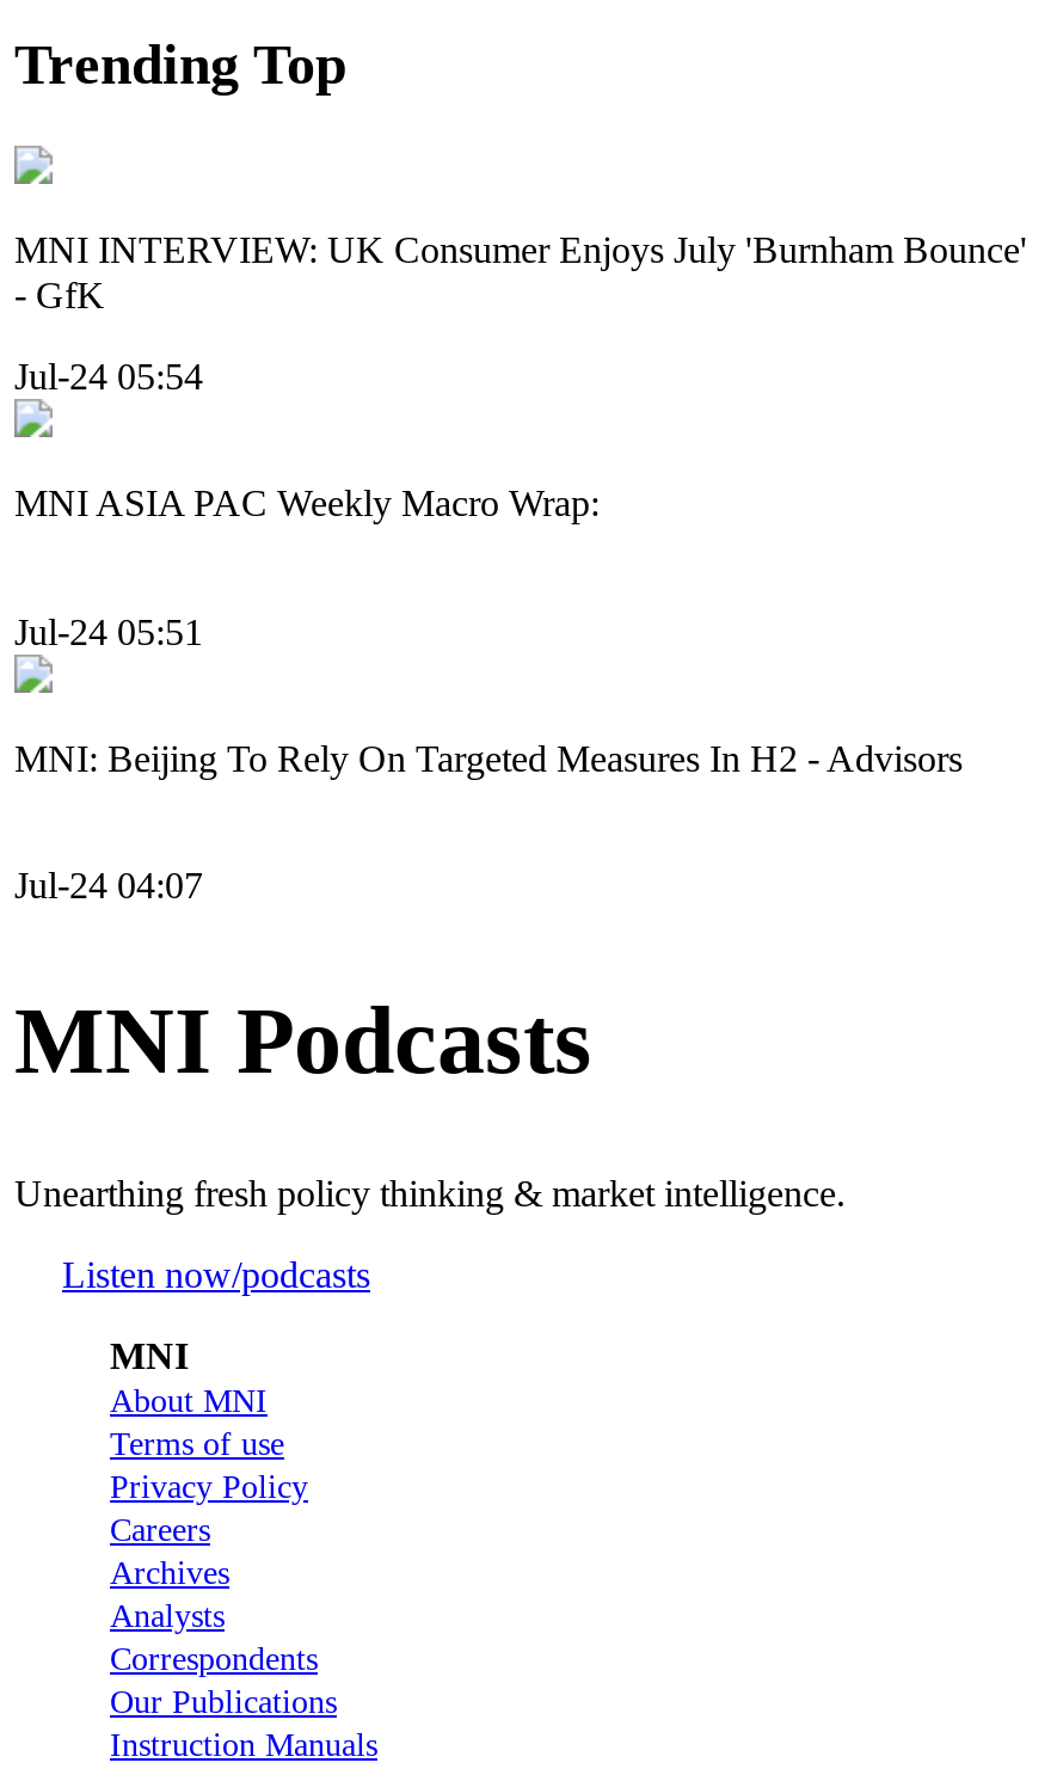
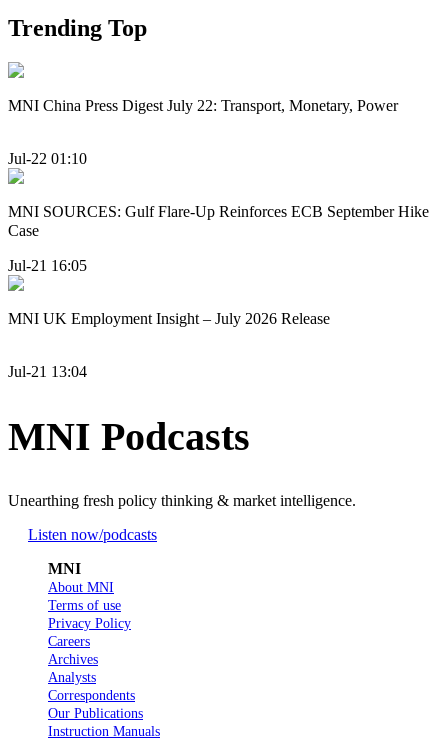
[14,229,1027,315] MNI INTERVIEW: UK Consumer Enjoys July 'Burnham Bounce' | - GfK -> [8,97,398,114] MNI China Press Digest July 22: Transport, Monetary, Power
[14,356,203,397] Jul-24 05:54 -> [8,150,87,167] Jul-22 01:10
[14,483,600,524] MNI ASIA PAC Weekly Macro Wrap: -> [8,203,429,239] MNI SOURCES: Gulf Flare-Up Reinforces ECB September Hike | Case
[14,611,203,651] Jul-24 05:51 -> [8,257,87,274] Jul-21 16:05
[14,737,963,778] MNI: Beijing To Rely On Targeted Measures In H2 - Advisors -> [8,310,330,327] MNI UK Employment Insight – July 2026 Release
[14,865,203,905] Jul-24 04:07 -> [8,363,87,380] Jul-21 13:04

